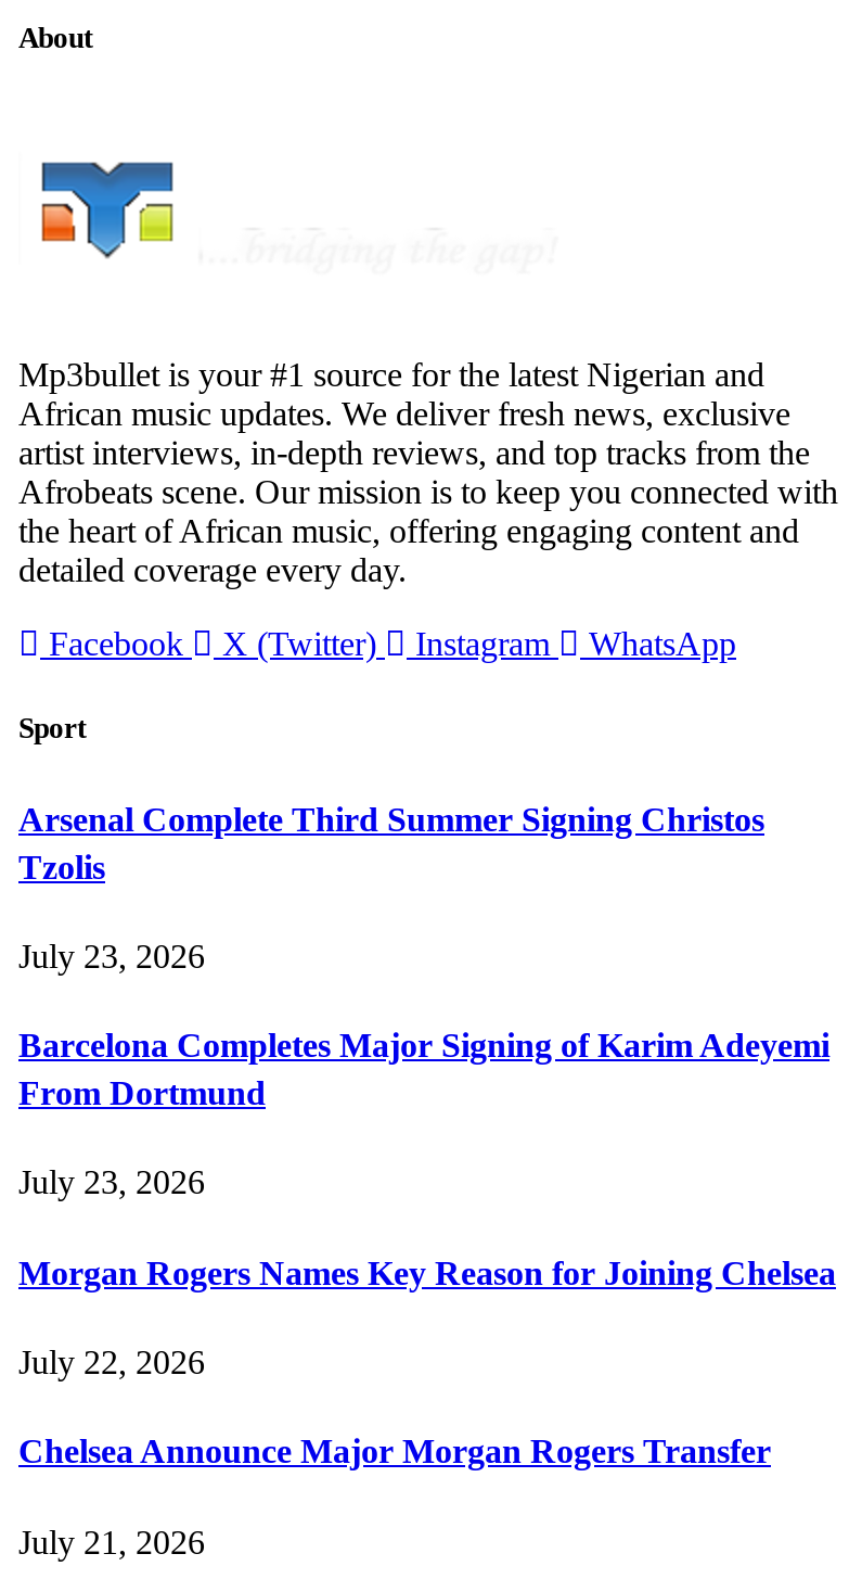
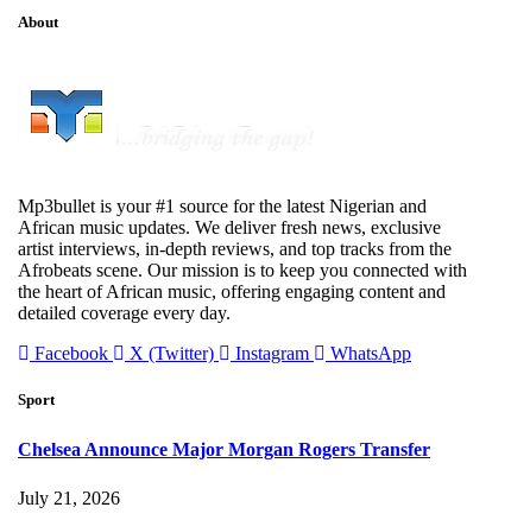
[18,800,836,1380] Arsenal Complete Third Summer Signing Christos | Tzolis | July 23, 2026 | Barcelona Completes Major Signing of Karim Adeyemi | From Dortmund | July 23, 2026 | Morgan Rogers Names Key Reason for Joining Chelsea | July 22, 2026 -> none

